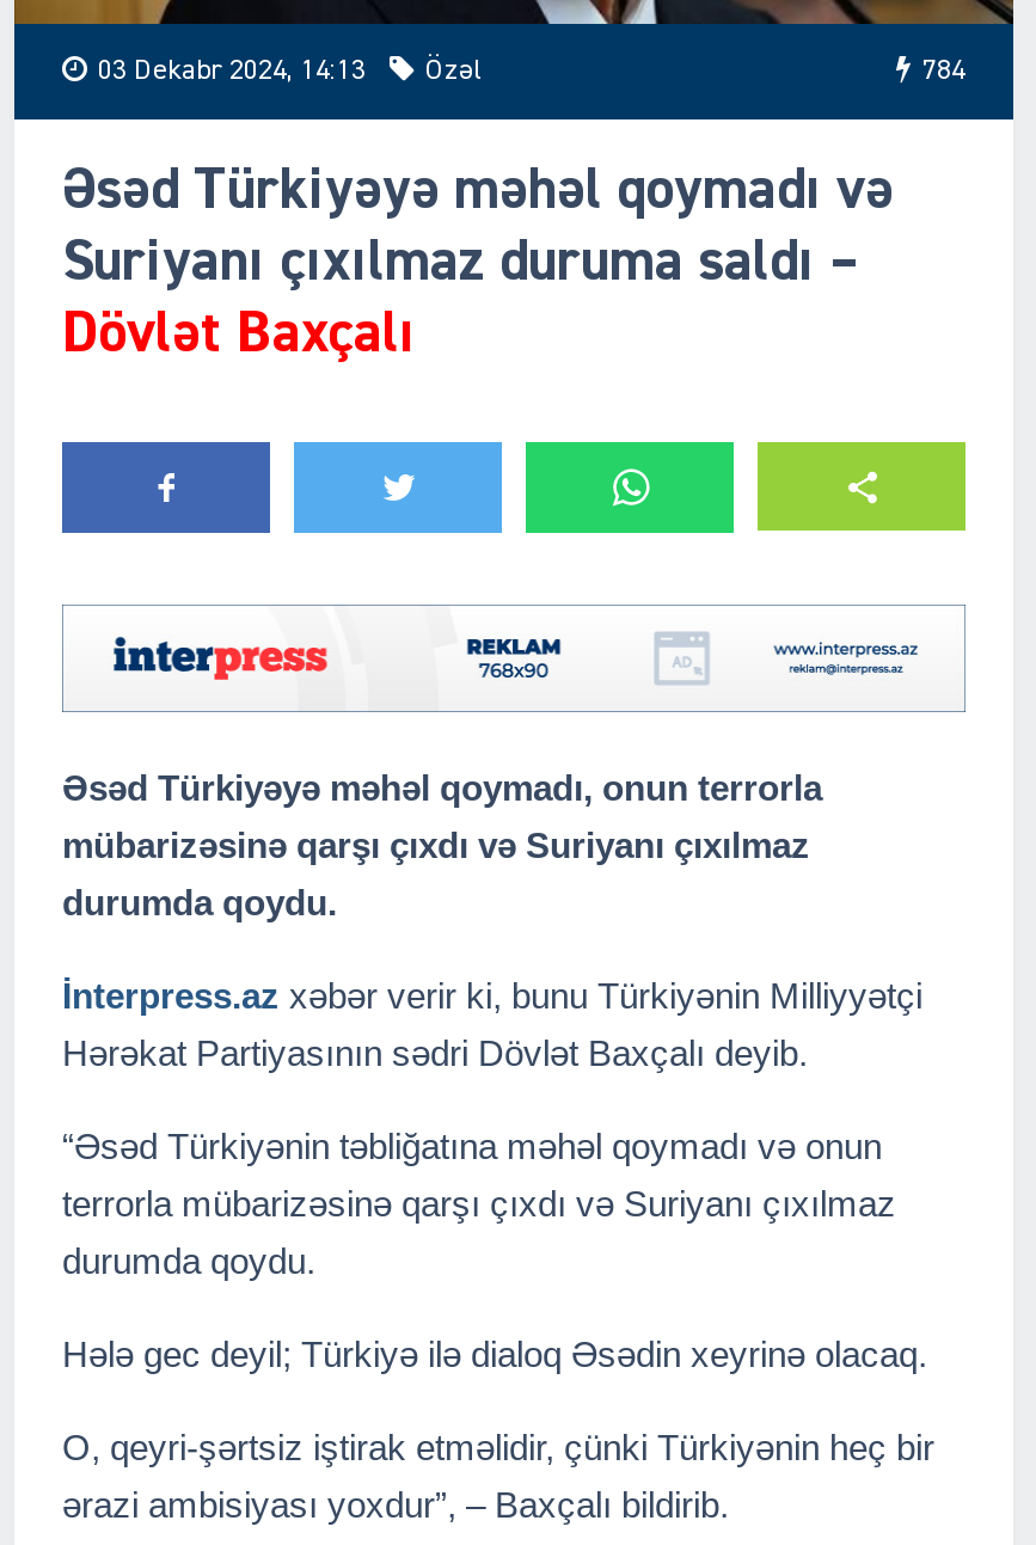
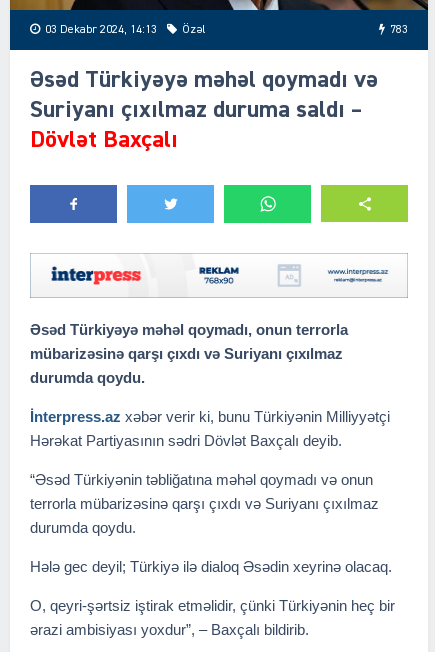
[922,58,965,87] 784 -> [390,24,408,36] 783

